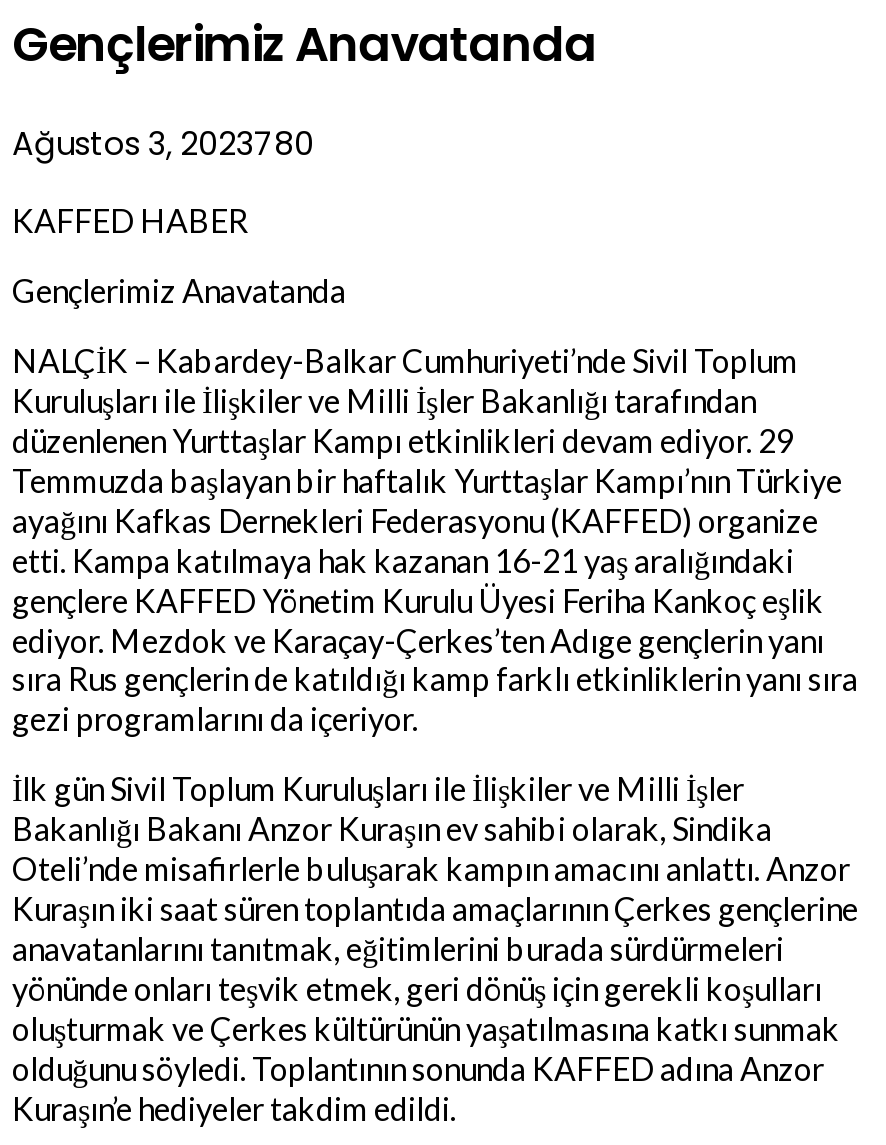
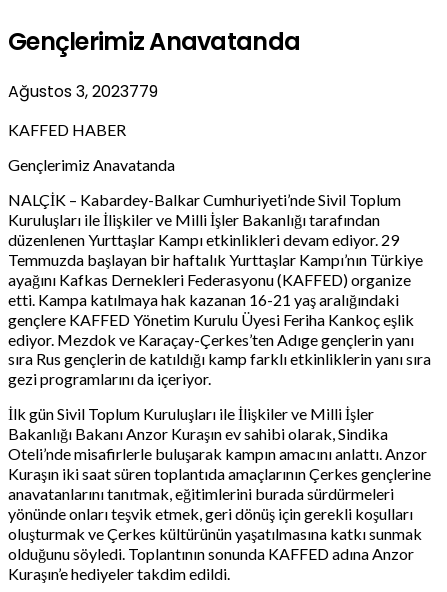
[12,121,314,167] Ağustos 3, 2023780 -> [8,80,158,103] Ağustos 3, 2023779

